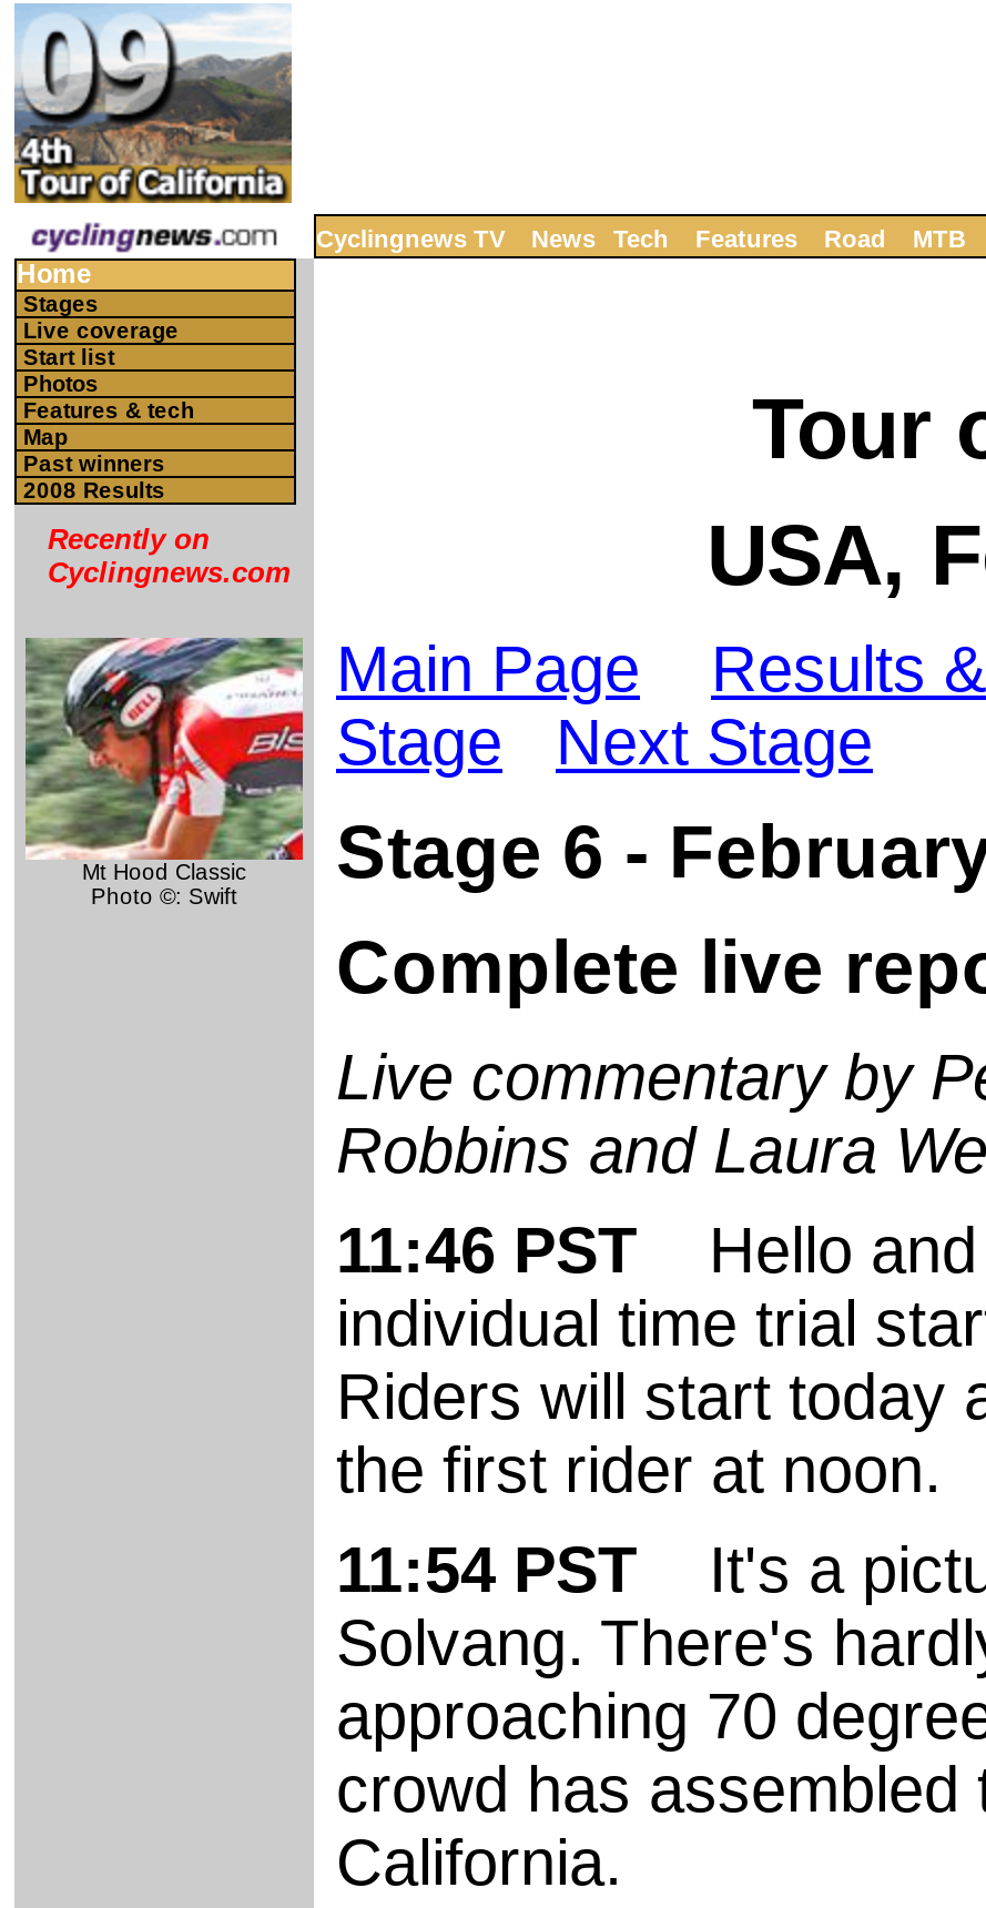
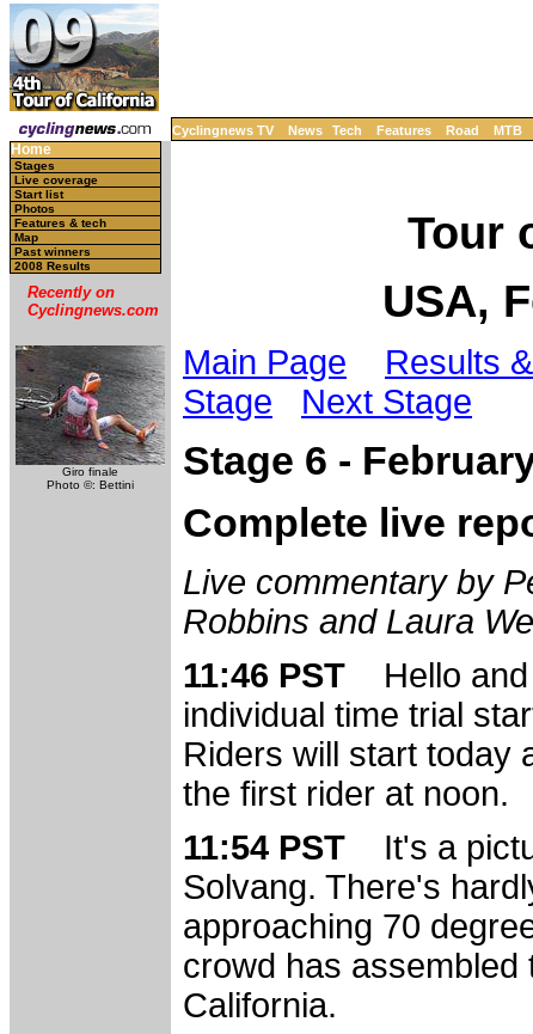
[26,638,305,909] [image] | Mt Hood Classic | Photo ©: Swift -> [14,344,165,491] [image] | Giro finale | Photo ©: Bettini

